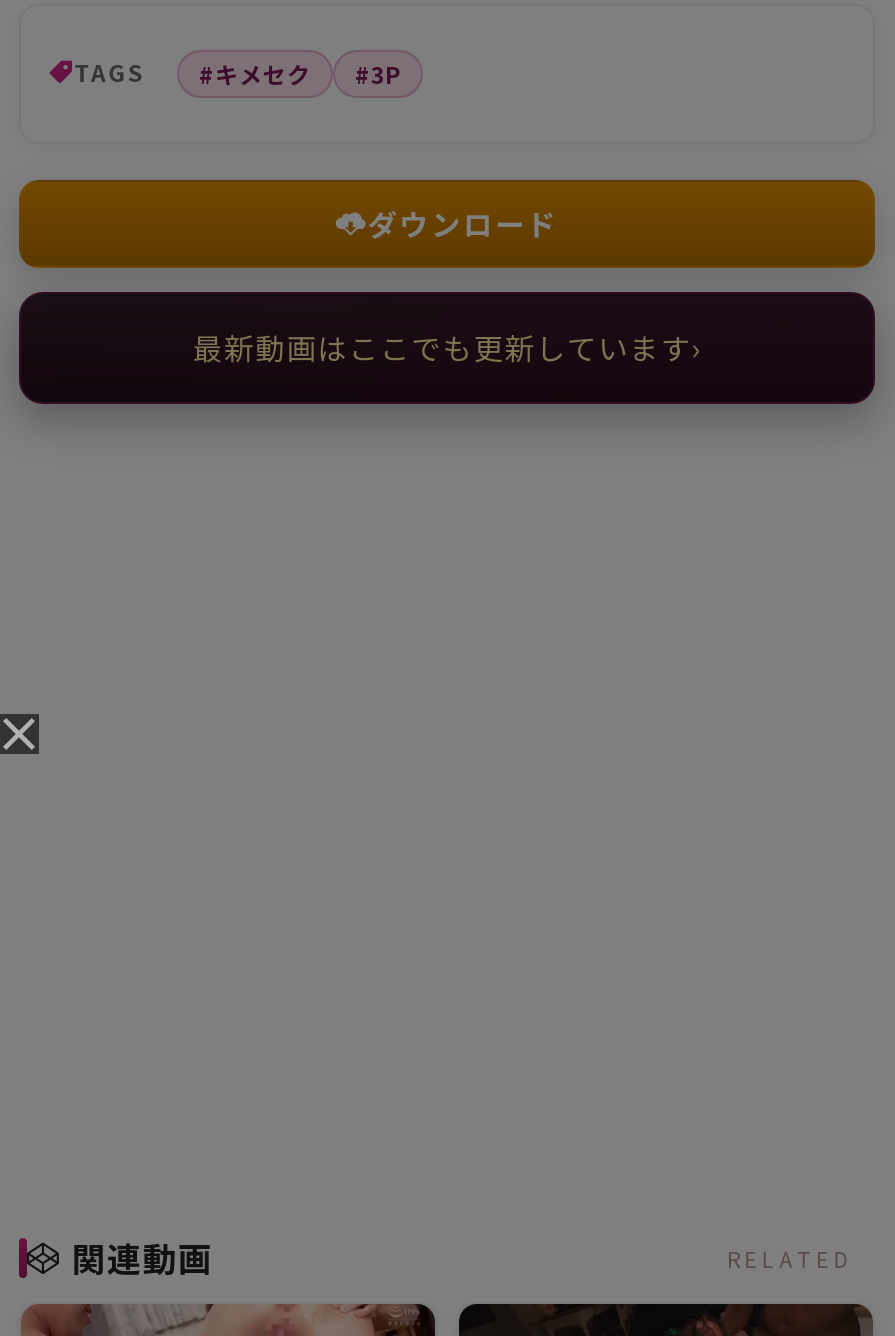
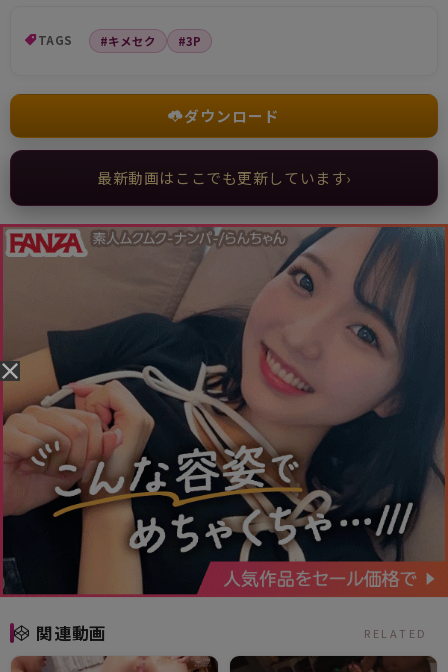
none -> [3,223,445,598] [image]

